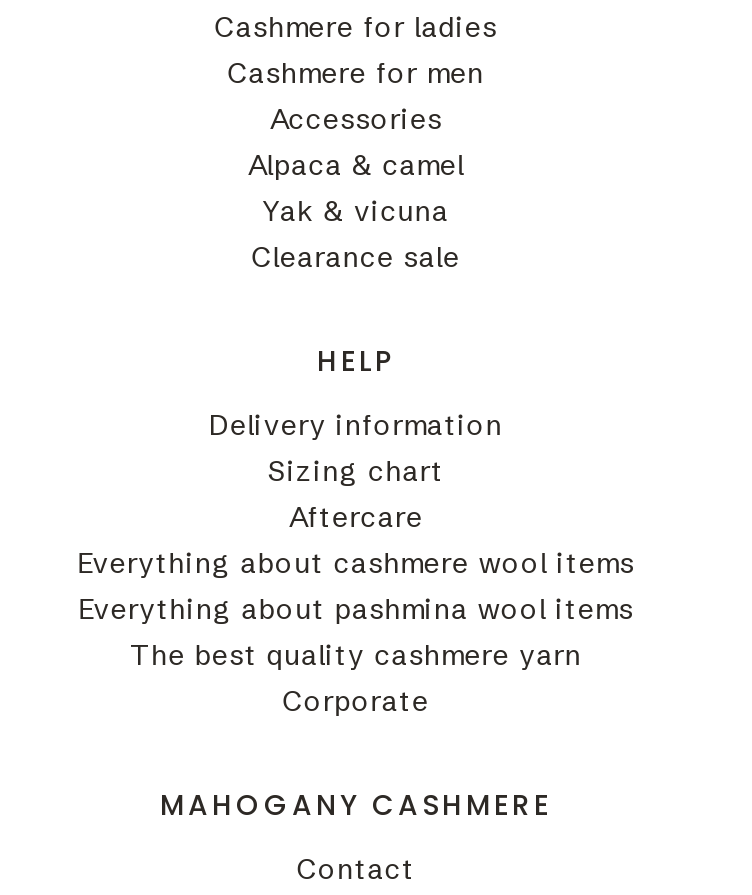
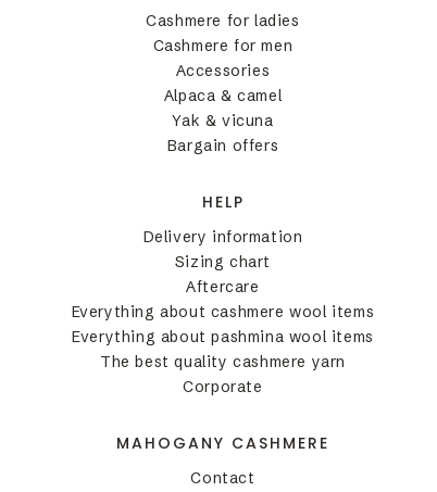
[252,239,460,275] Clearance sale -> [167,136,279,155] Bargain offers

